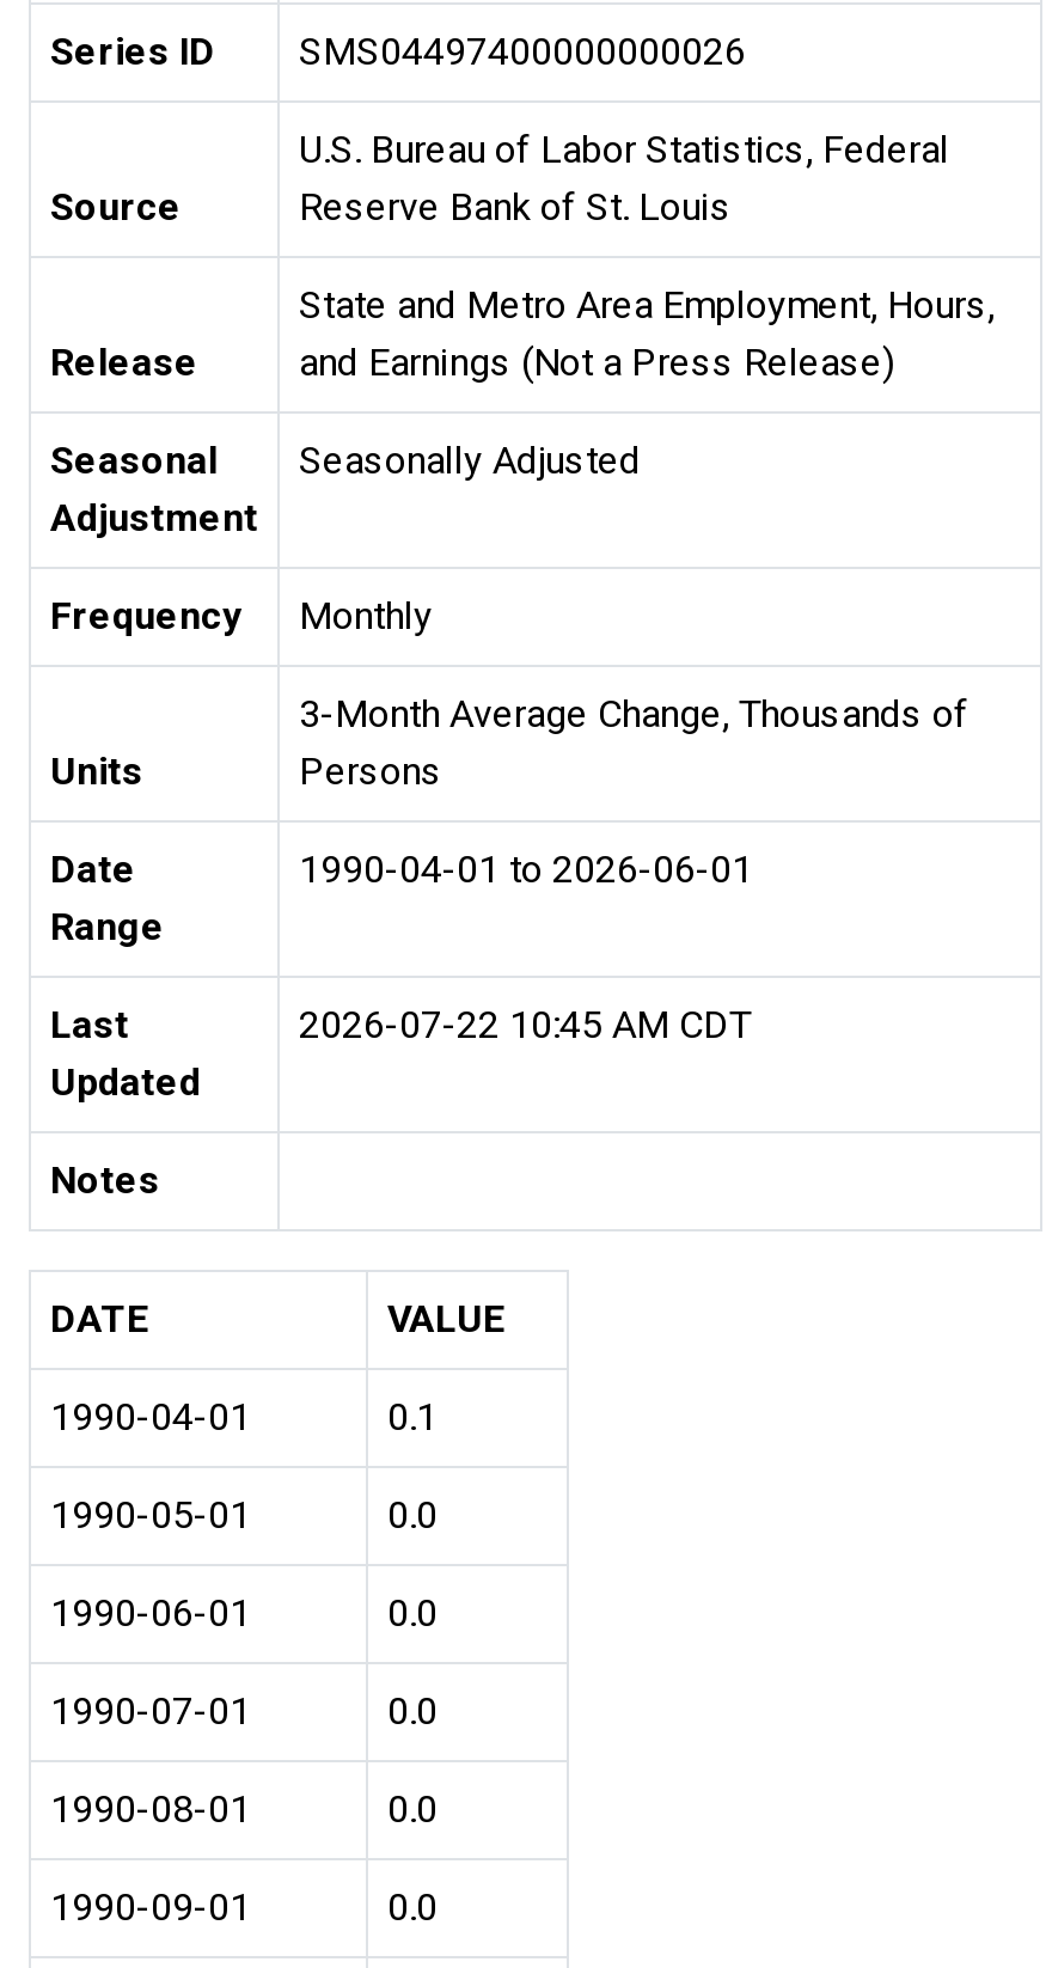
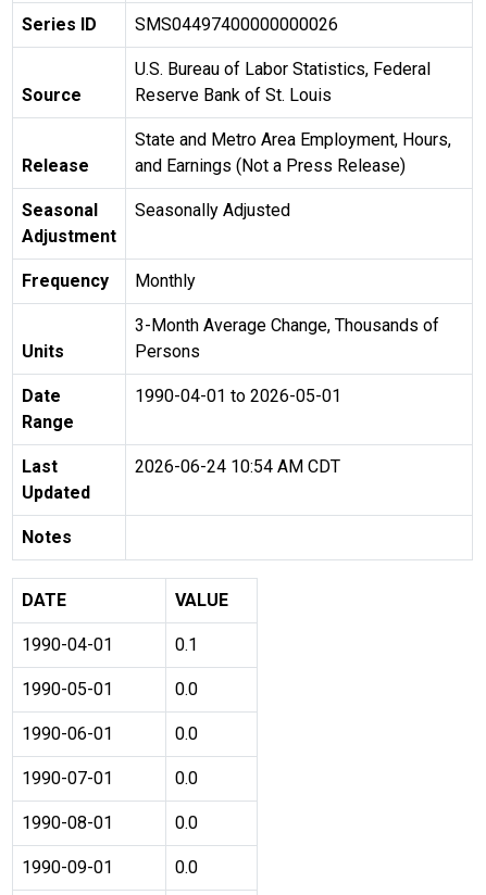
[299,847,753,892] 1990-04-01 to 2026-06-01 -> [135,386,341,406] 1990-04-01 to 2026-05-01
[299,1002,751,1047] 2026-07-22 10:45 AM CDT -> [135,456,340,477] 2026-06-24 10:54 AM CDT

